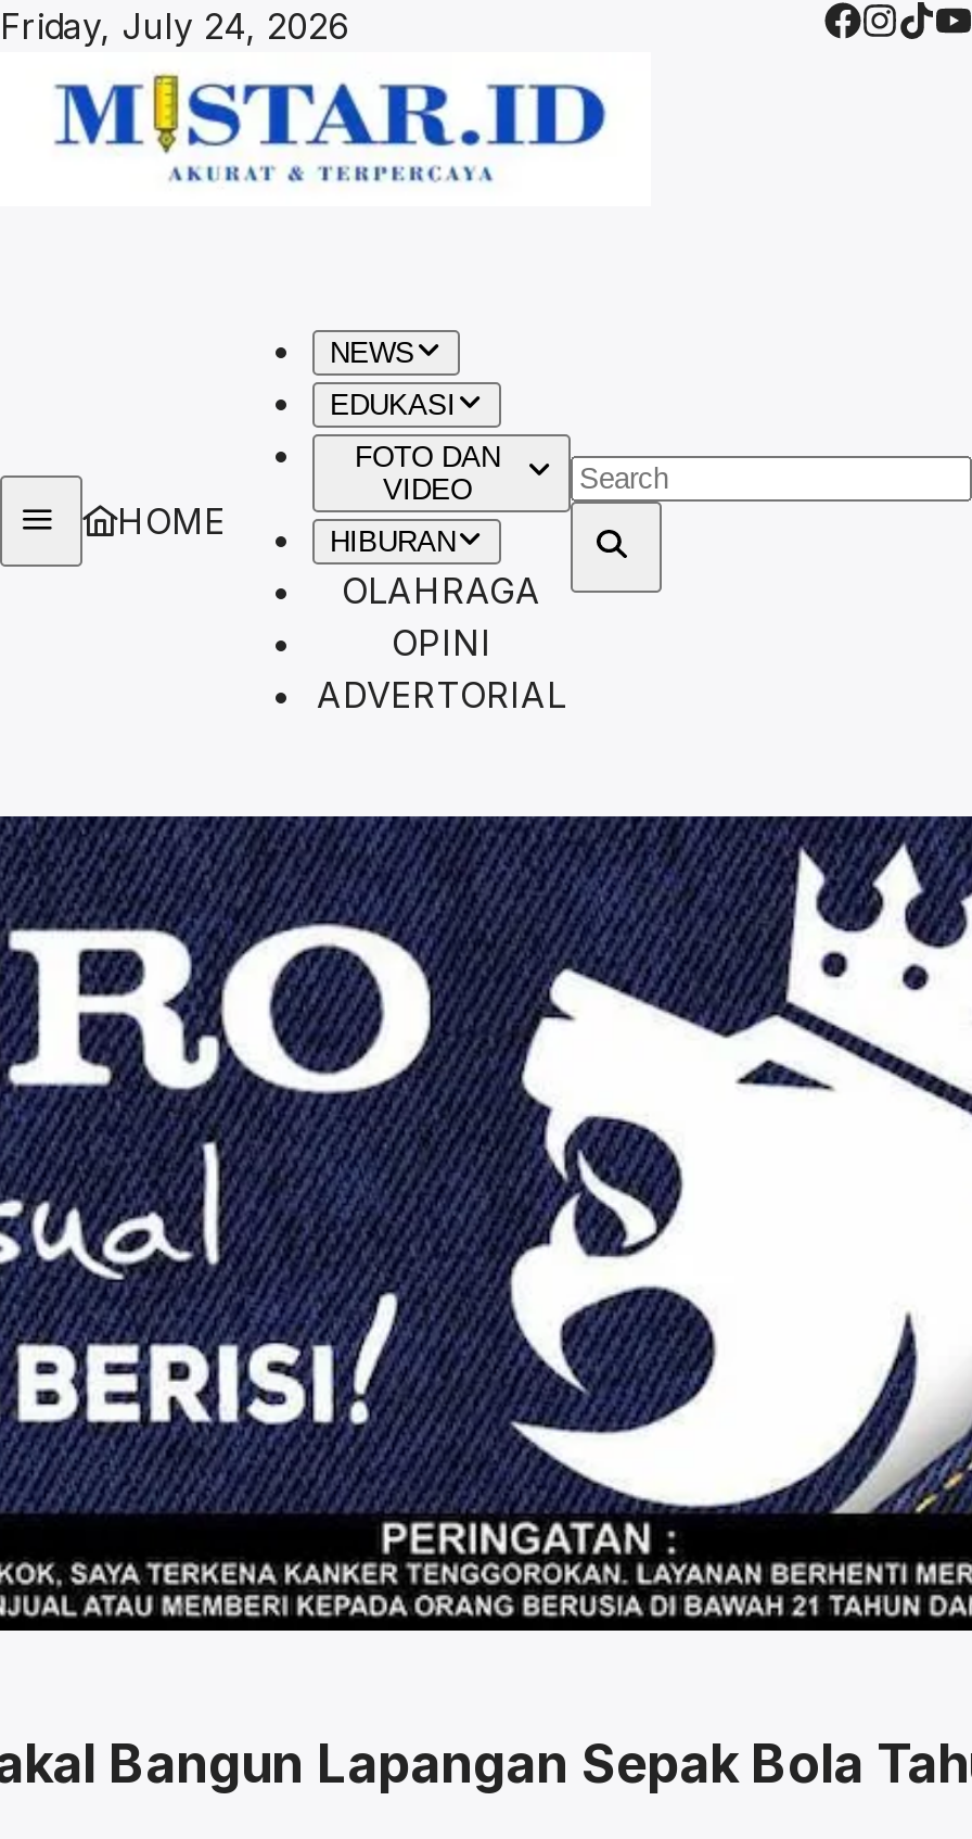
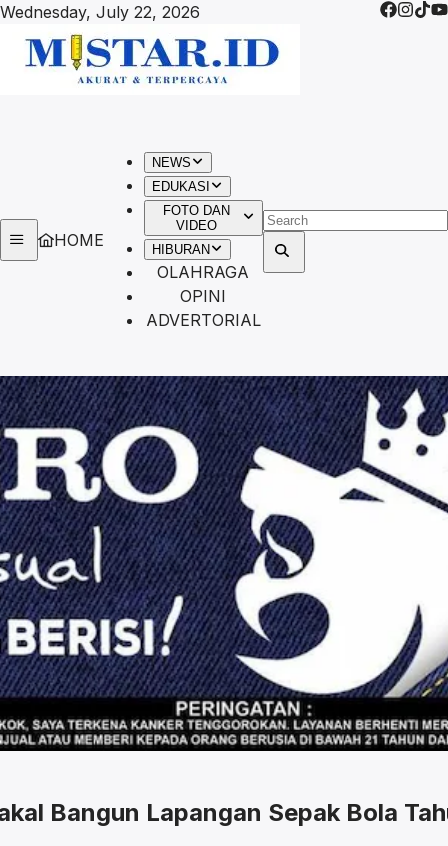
[0,4,349,48] Friday, July 24, 2026 -> [0,2,200,22] Wednesday, July 22, 2026

